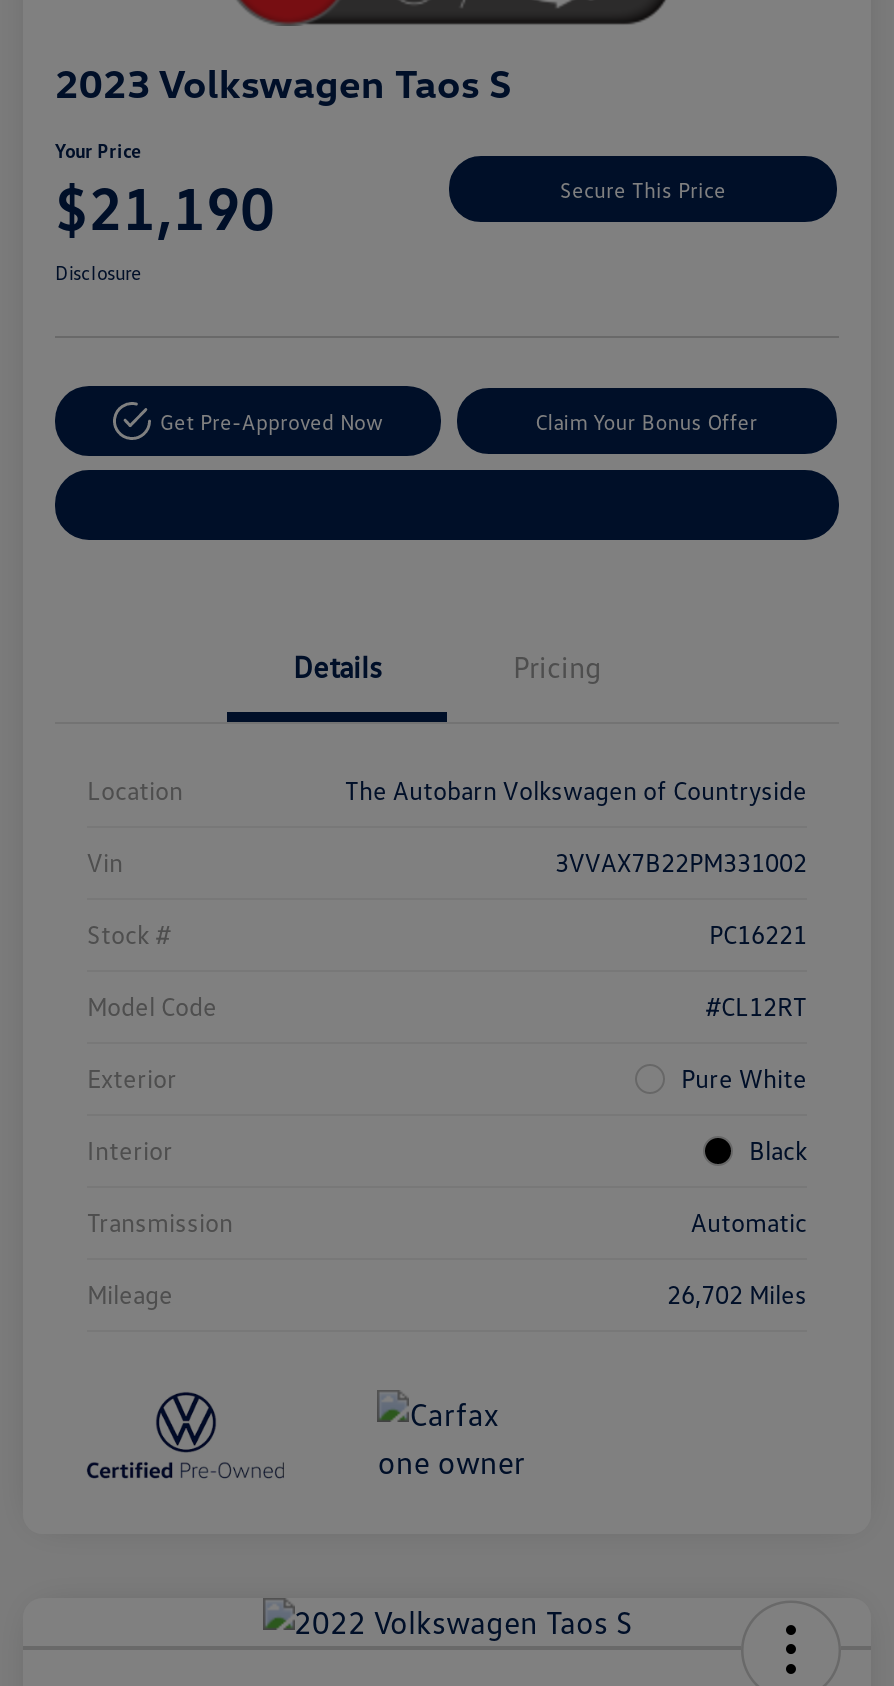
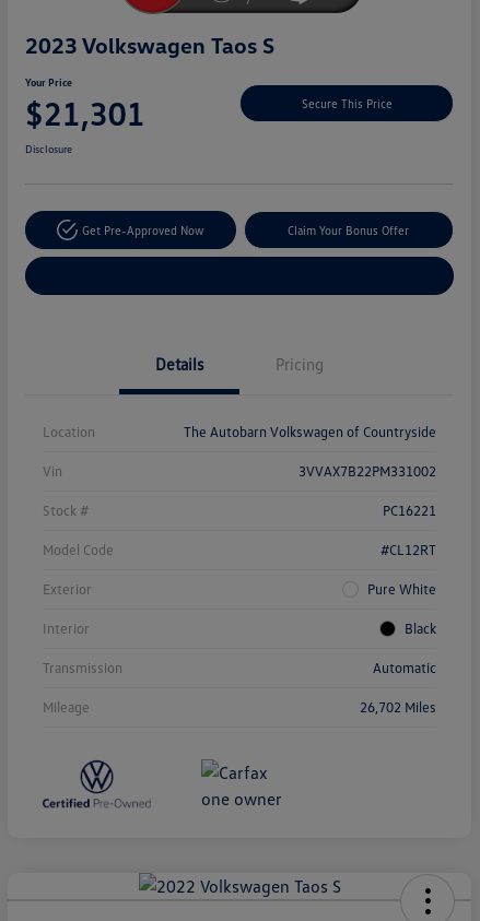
[55,170,275,244] $21,190 -> [25,93,145,134] $21,301

